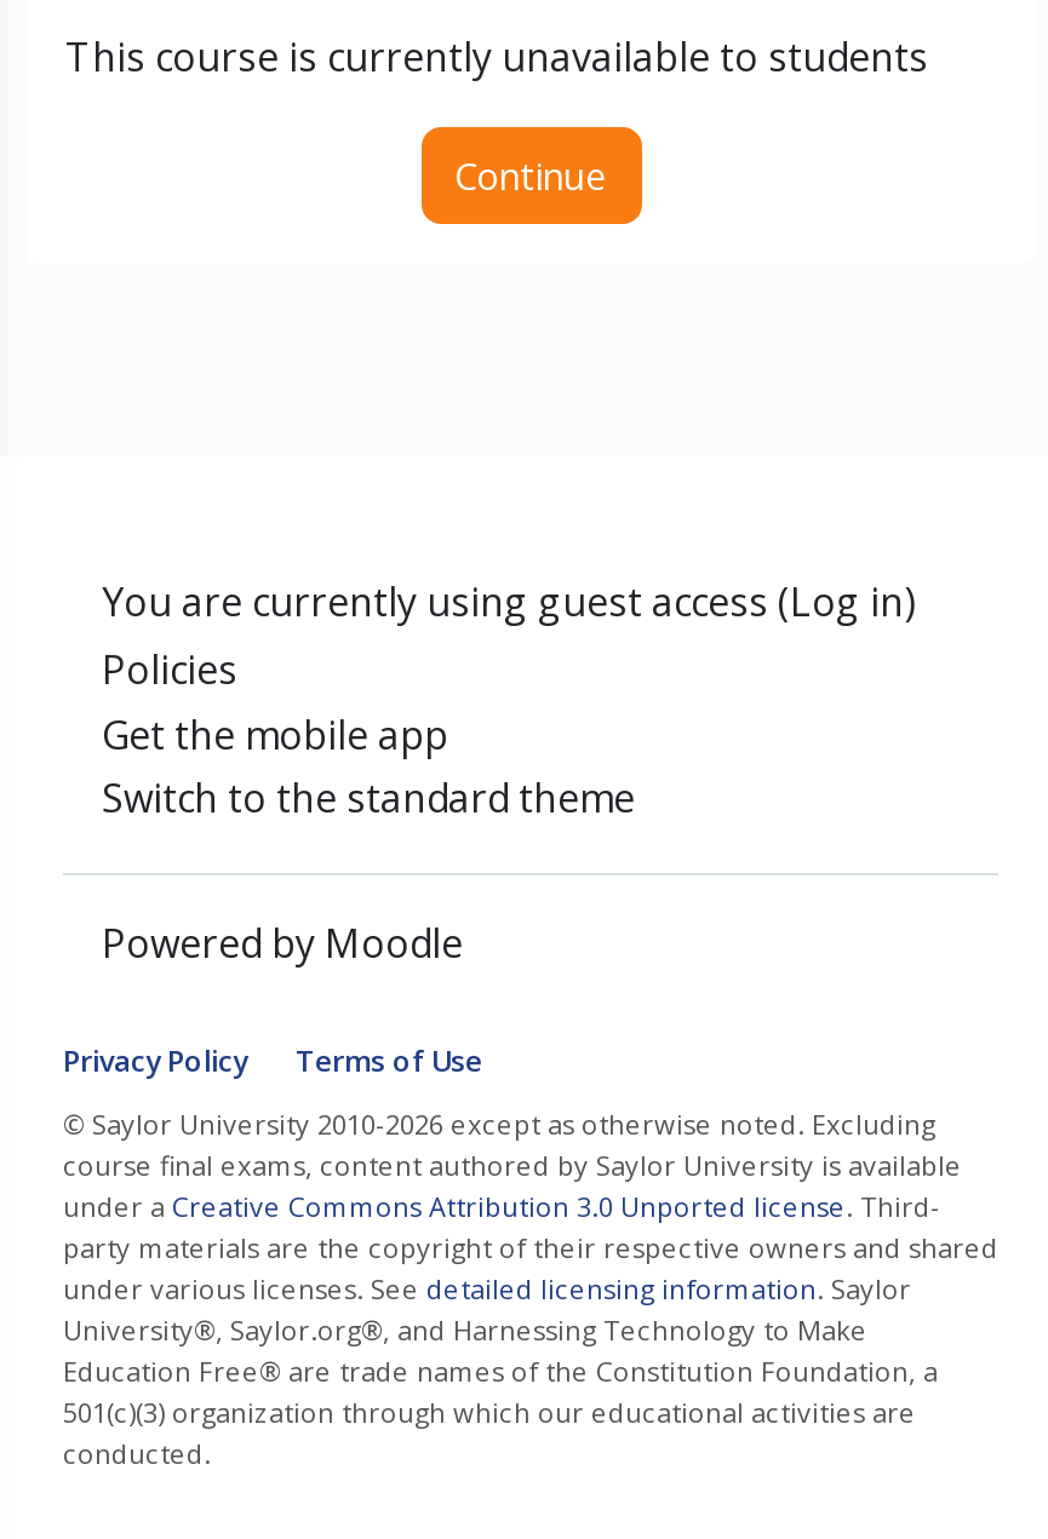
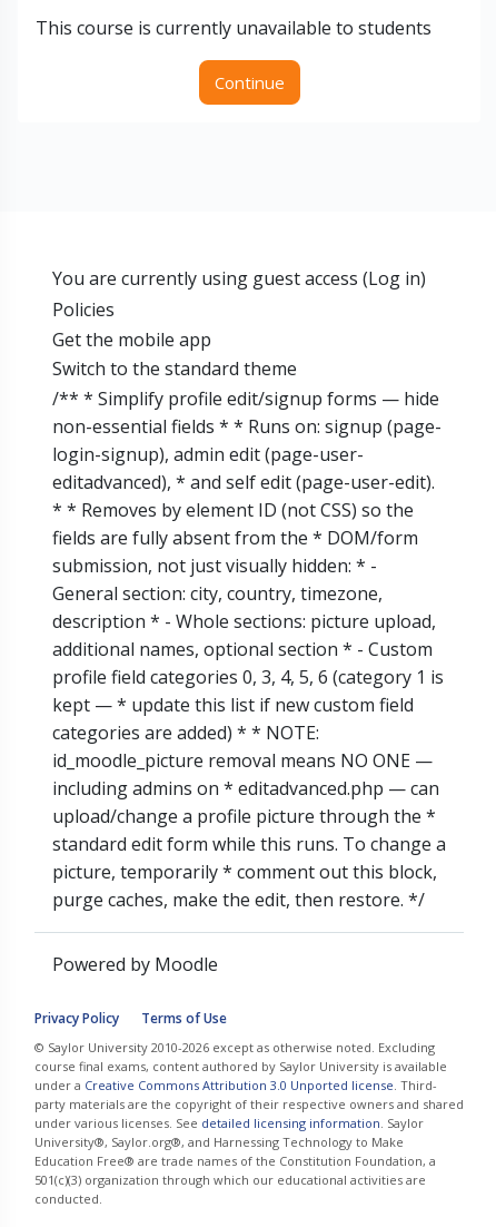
none -> [52,386,446,912] /** * Simplify profile edit/signup forms — hide | non-essential fields * * Runs on: signup (page- | login-signup), admin edit (page-user- | editadvanced), * and self edit (page-user-edit). | * * Removes by element ID (not CSS) so the | fields are fully absent from the * DOM/form | submission, not just visually hidden: * - | General section: city, country, timezone, | description * - Whole sections: picture upload, | additional names, optional section * - Custom | profile field categories 0, 3, 4, 5, 6 (category 1 is | kept — * update this list if new custom field | categories are added) * * NOTE: | id_moodle_picture removal means NO ONE — | including admins on * editadvanced.php — can | upload/change a profile picture through the * | standard edit form while this runs. To change a | picture, temporarily * comment out this block, | purge caches, make the edit, then restore. */

